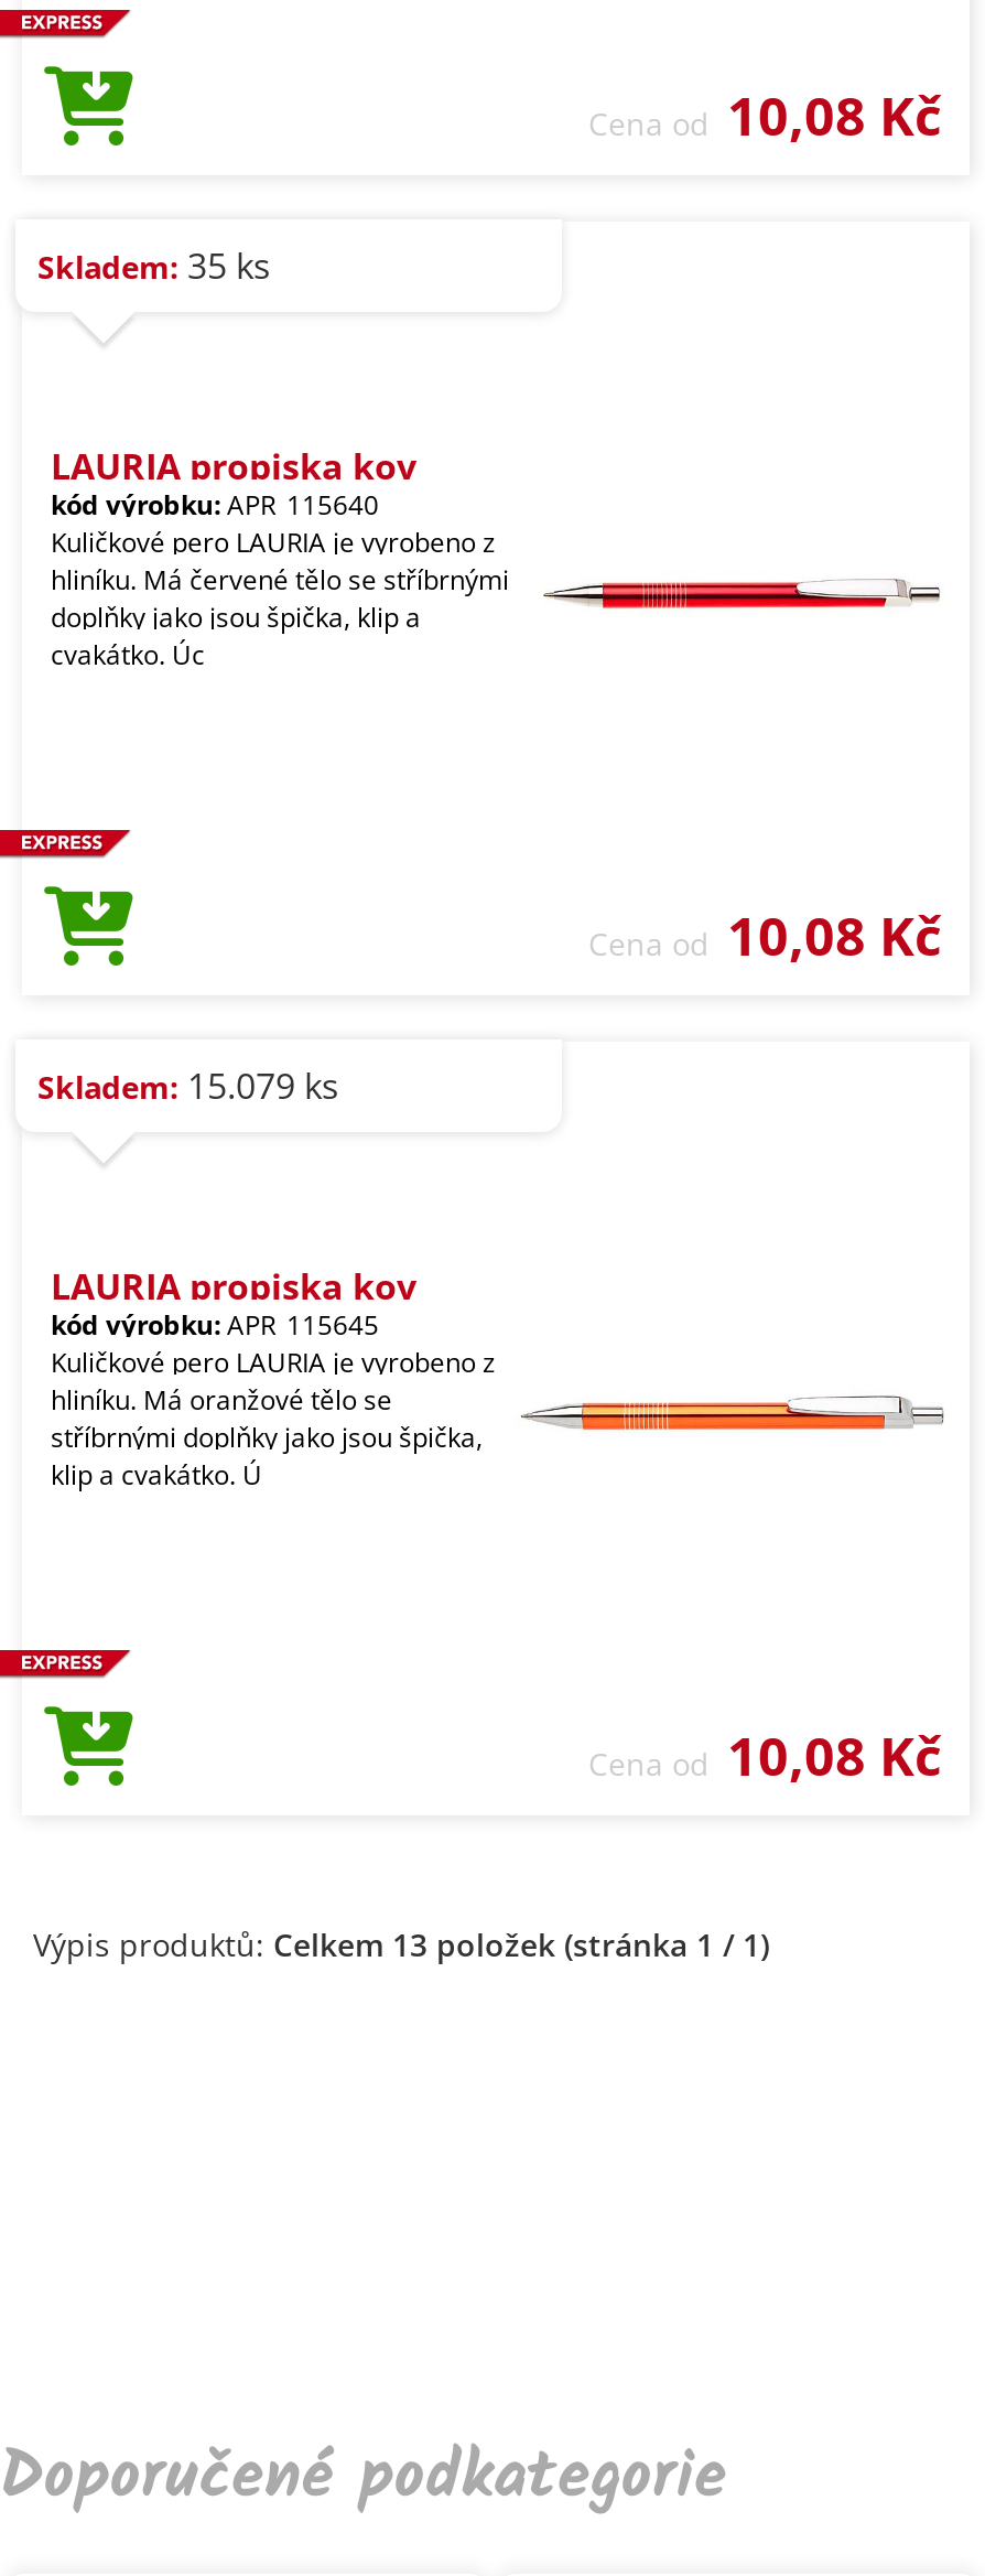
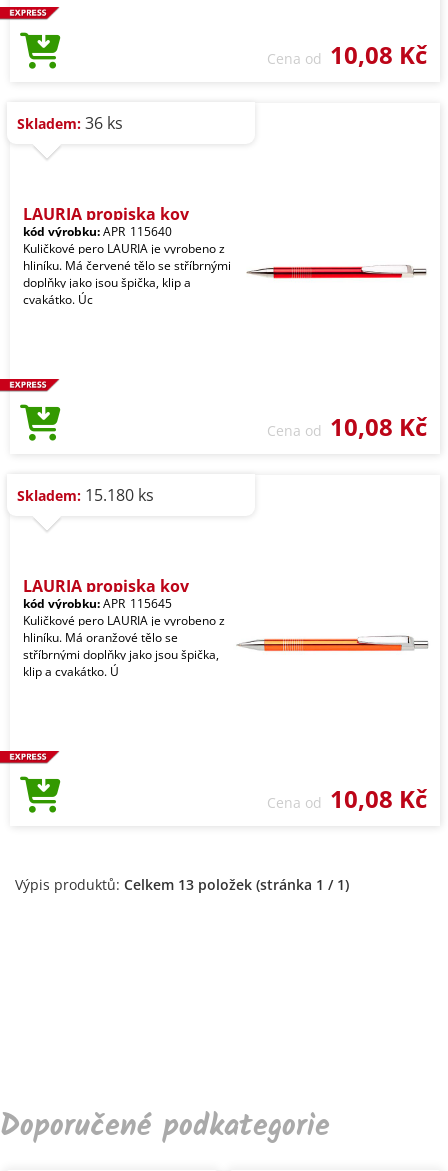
[37,241,271,290] Skladem: 35 ks -> [17,112,123,134] Skladem: 36 ks
[37,1061,339,1110] Skladem: 15.079 ks -> [17,484,154,506] Skladem: 15.180 ks

